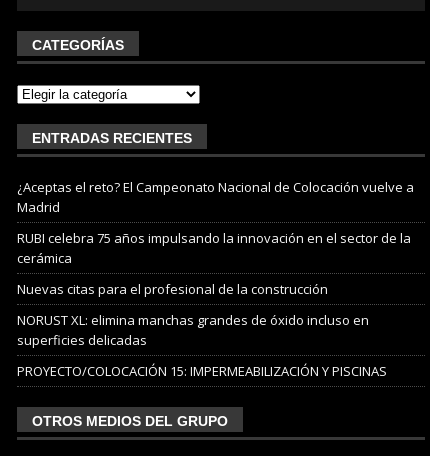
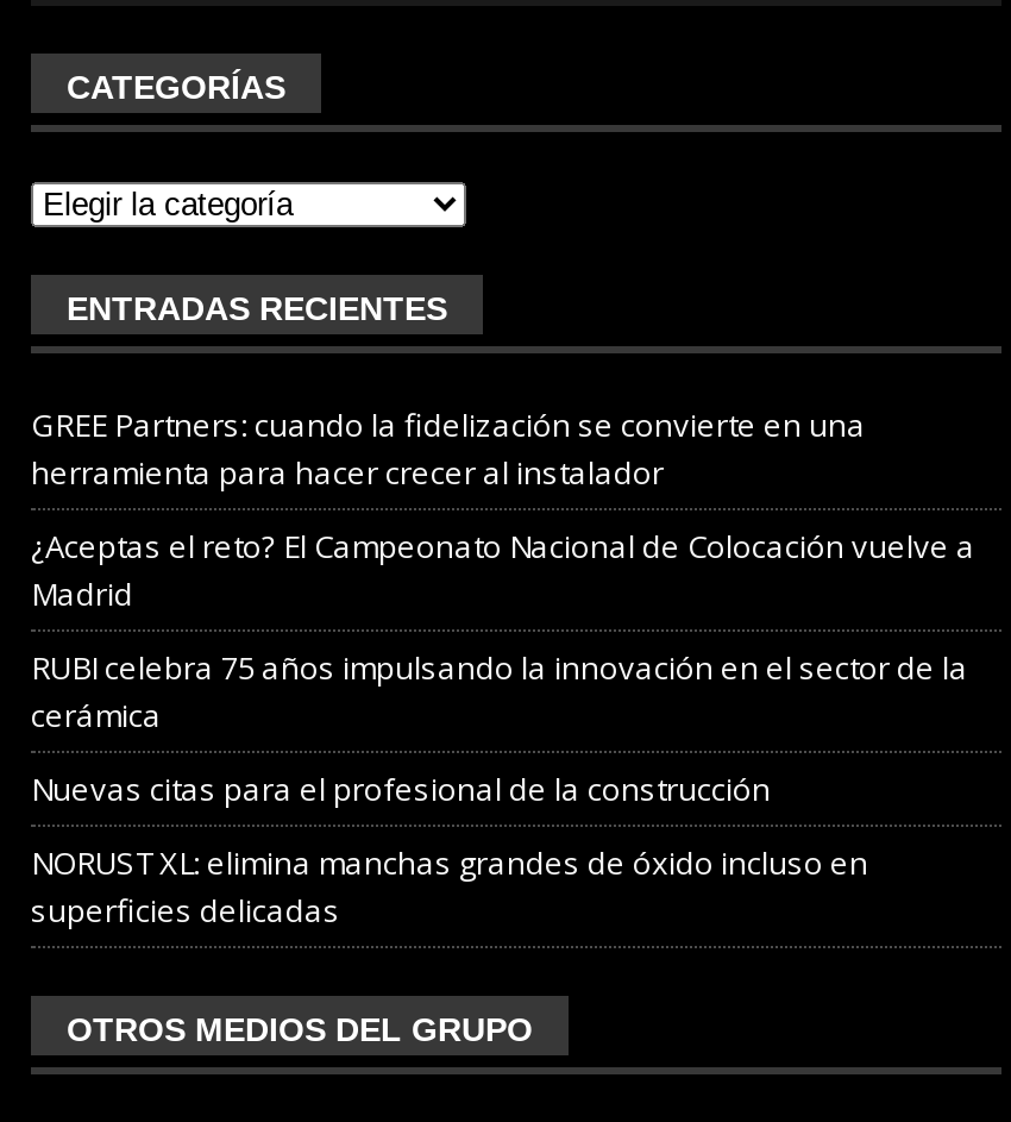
none -> [31,402,866,492] GREE Partners: cuando la fidelización se convierte en una | herramienta para hacer crecer al instalador
moved [17,178,414,349] -> [31,523,975,930]: ¿Aceptas el reto? El Campeonato Nacional de Colocación vuelve a | Madrid | RUBI celebra 75 años impulsando la innovación en el sector de la | cerámica | Nuevas citas para el profesional de la construcción | NORUST XL: elimina manchas grandes de óxido incluso en | superficies delicadas
[17,362,387,380] PROYECTO/COLOCACIÓN 15: IMPERMEABILIZACIÓN Y PISCINAS -> none

